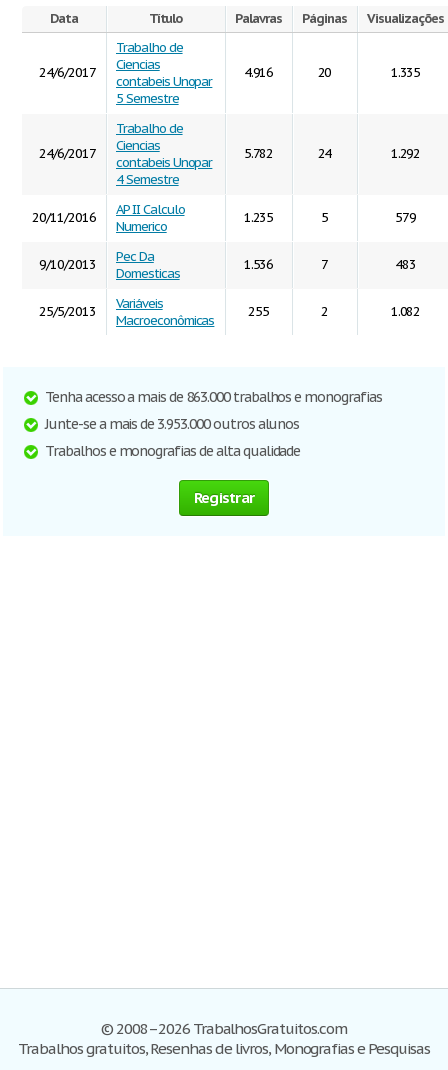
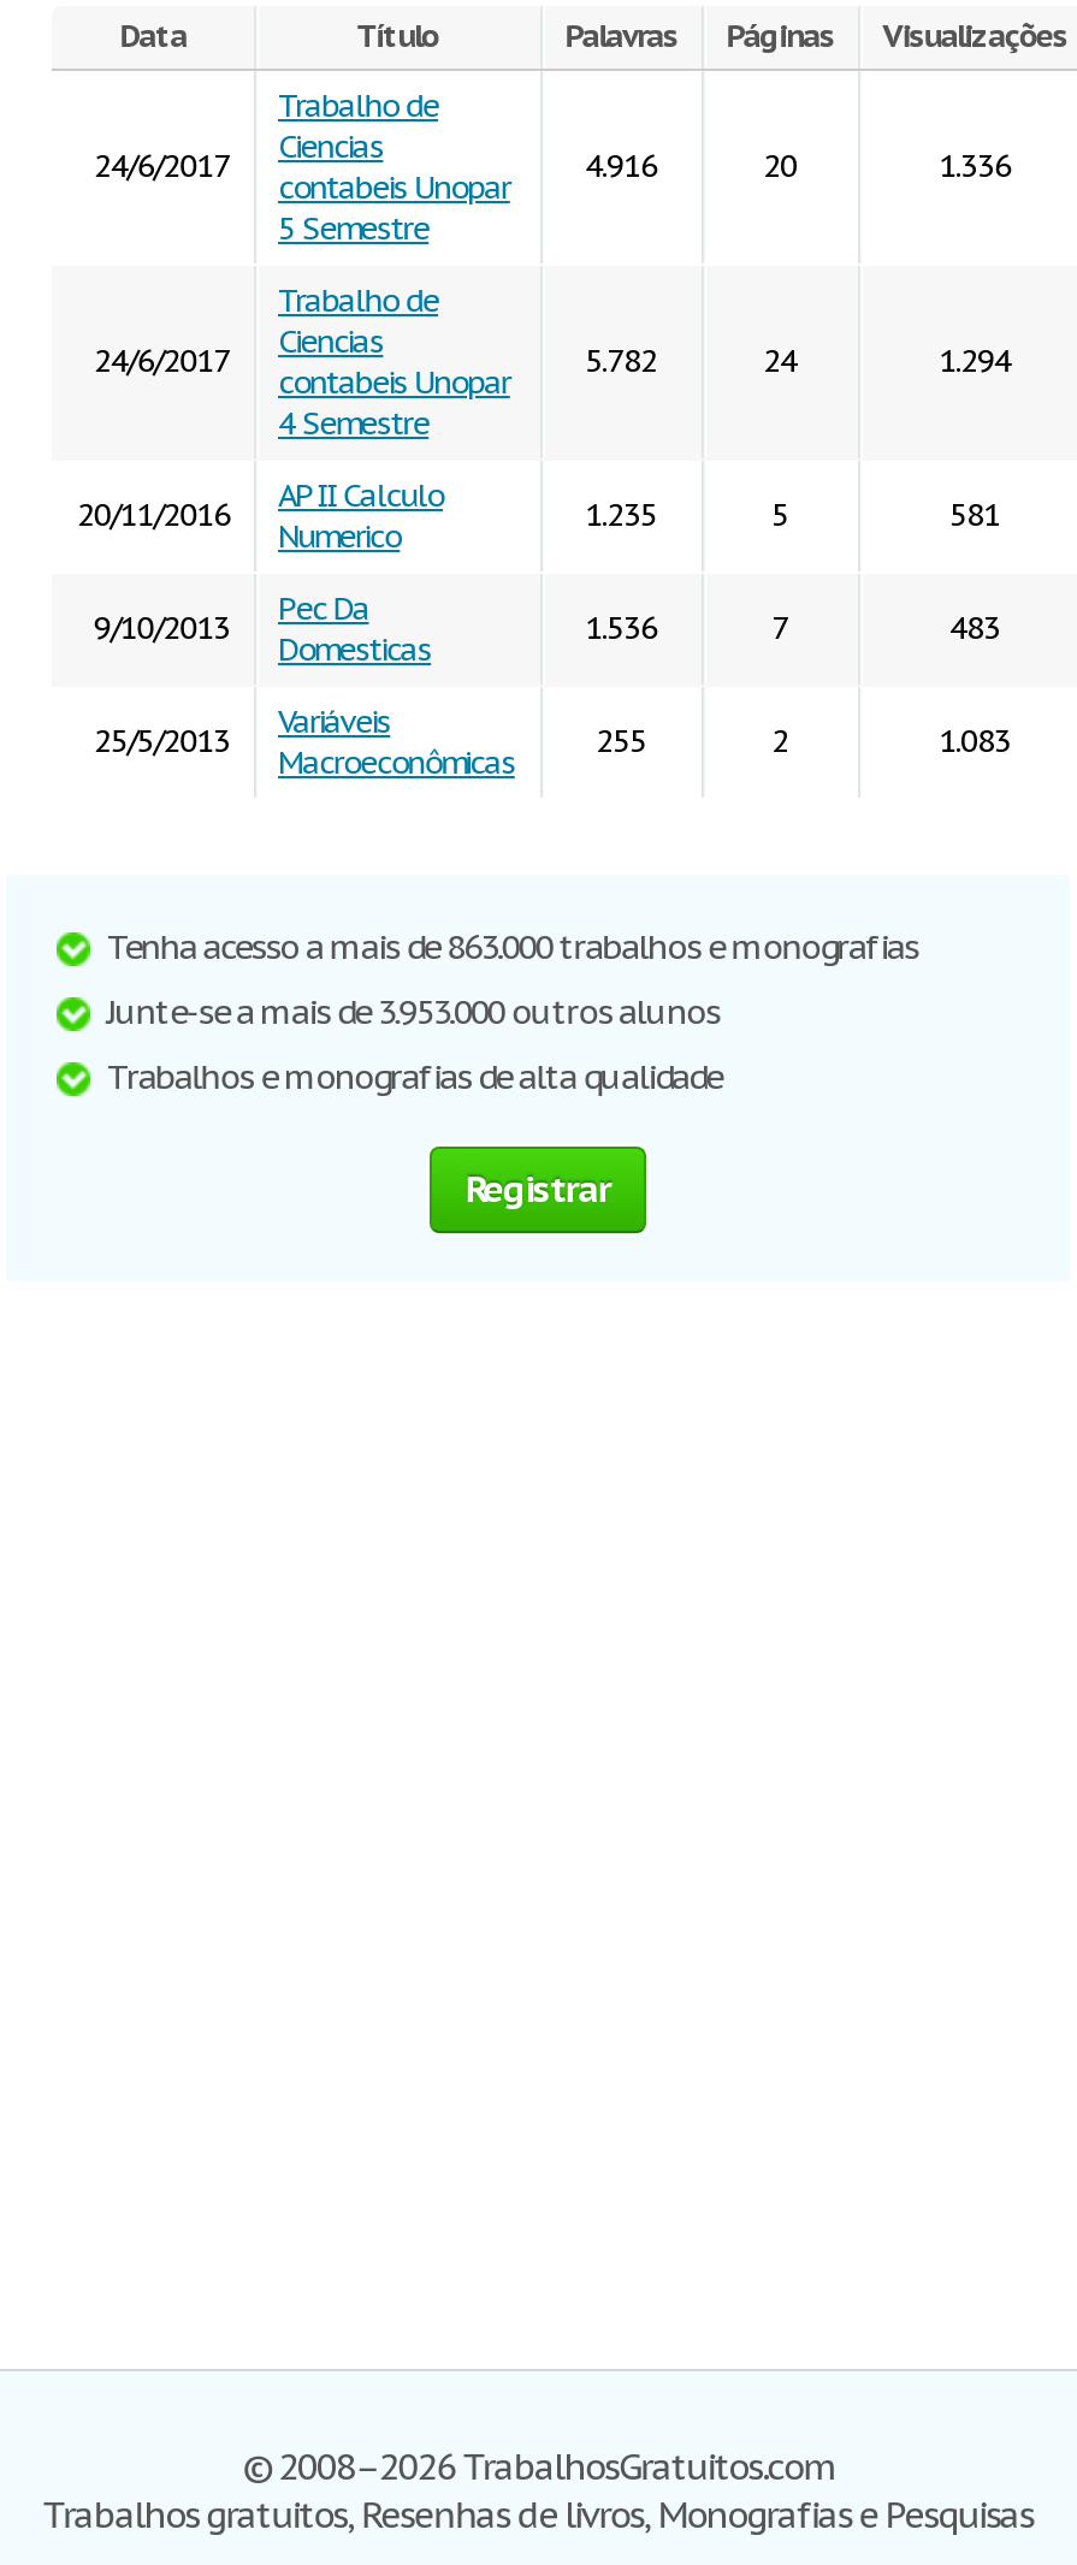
[391,64,420,81] 1.335 -> [939,146,1011,186] 1.336
[391,145,420,162] 1.292 -> [939,340,1011,381] 1.294
[395,209,416,226] 579 -> [949,494,1000,535] 581
[391,303,420,320] 1.082 -> [939,721,1011,762] 1.083

